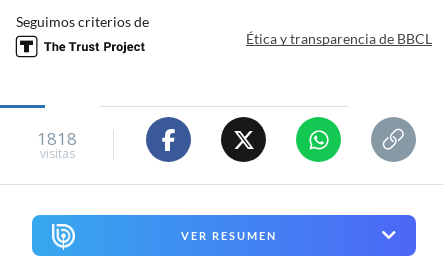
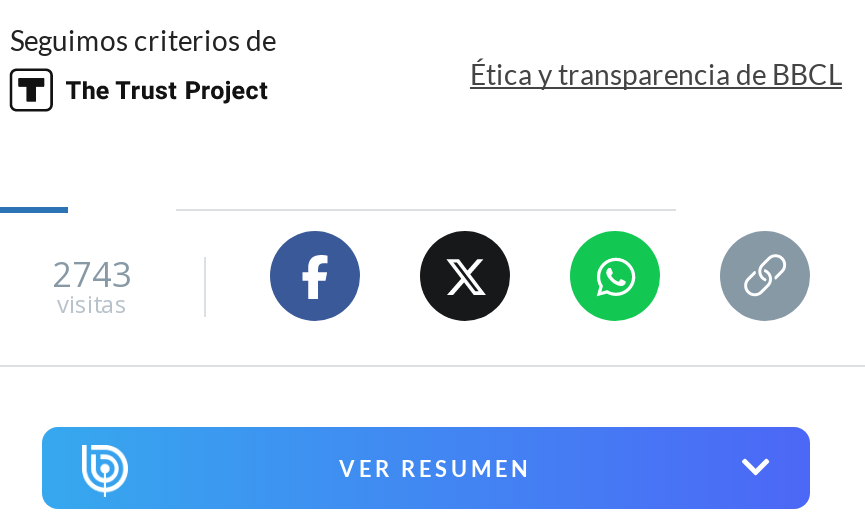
[37,127,77,150] 1818 -> [52,250,132,296] 2743

